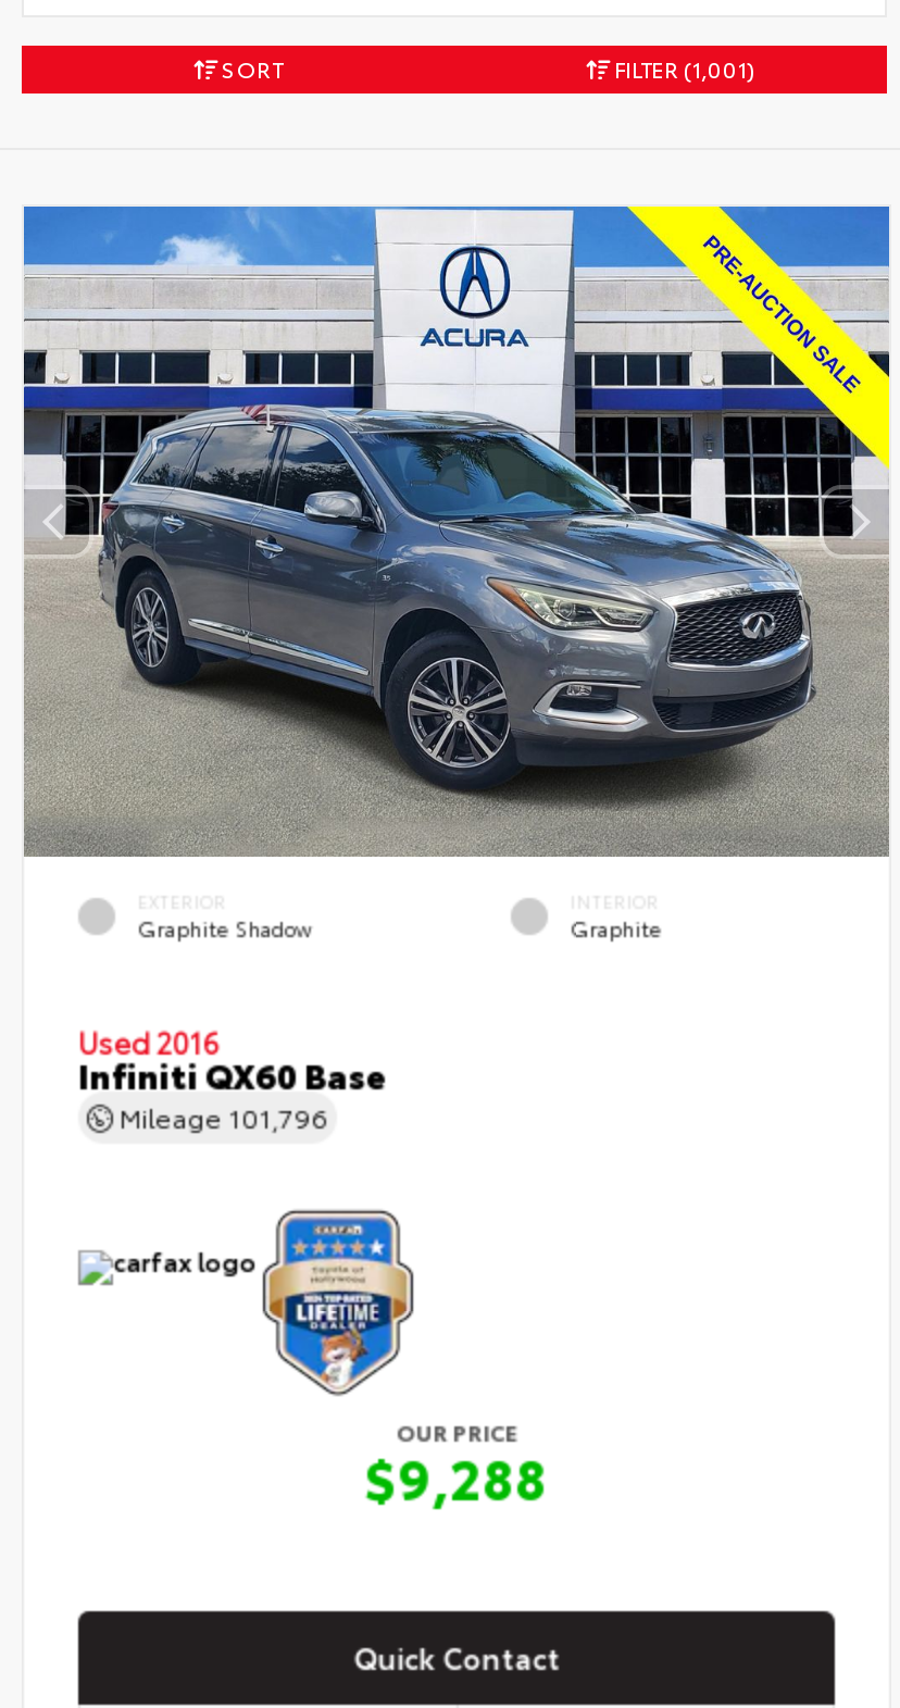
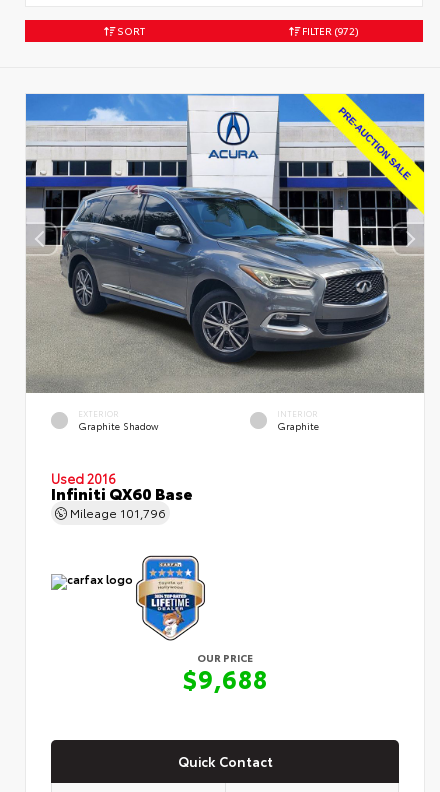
[610,52,755,84] FILTER (1,001) -> [299,23,358,38] FILTER (972)
[365,1439,548,1513] $9,288 -> [182,661,267,695] $9,688

